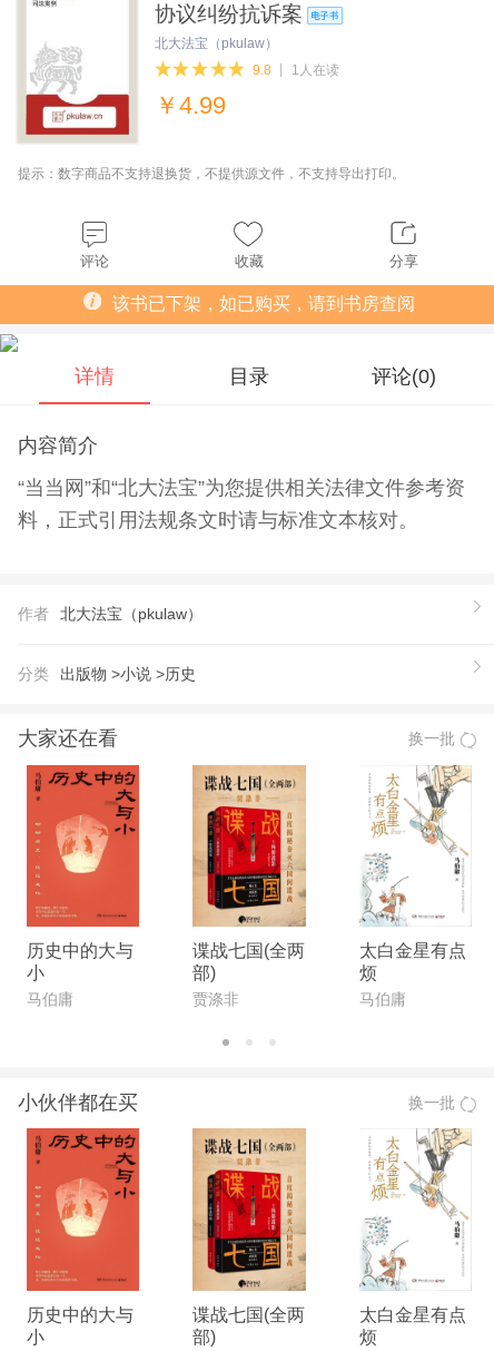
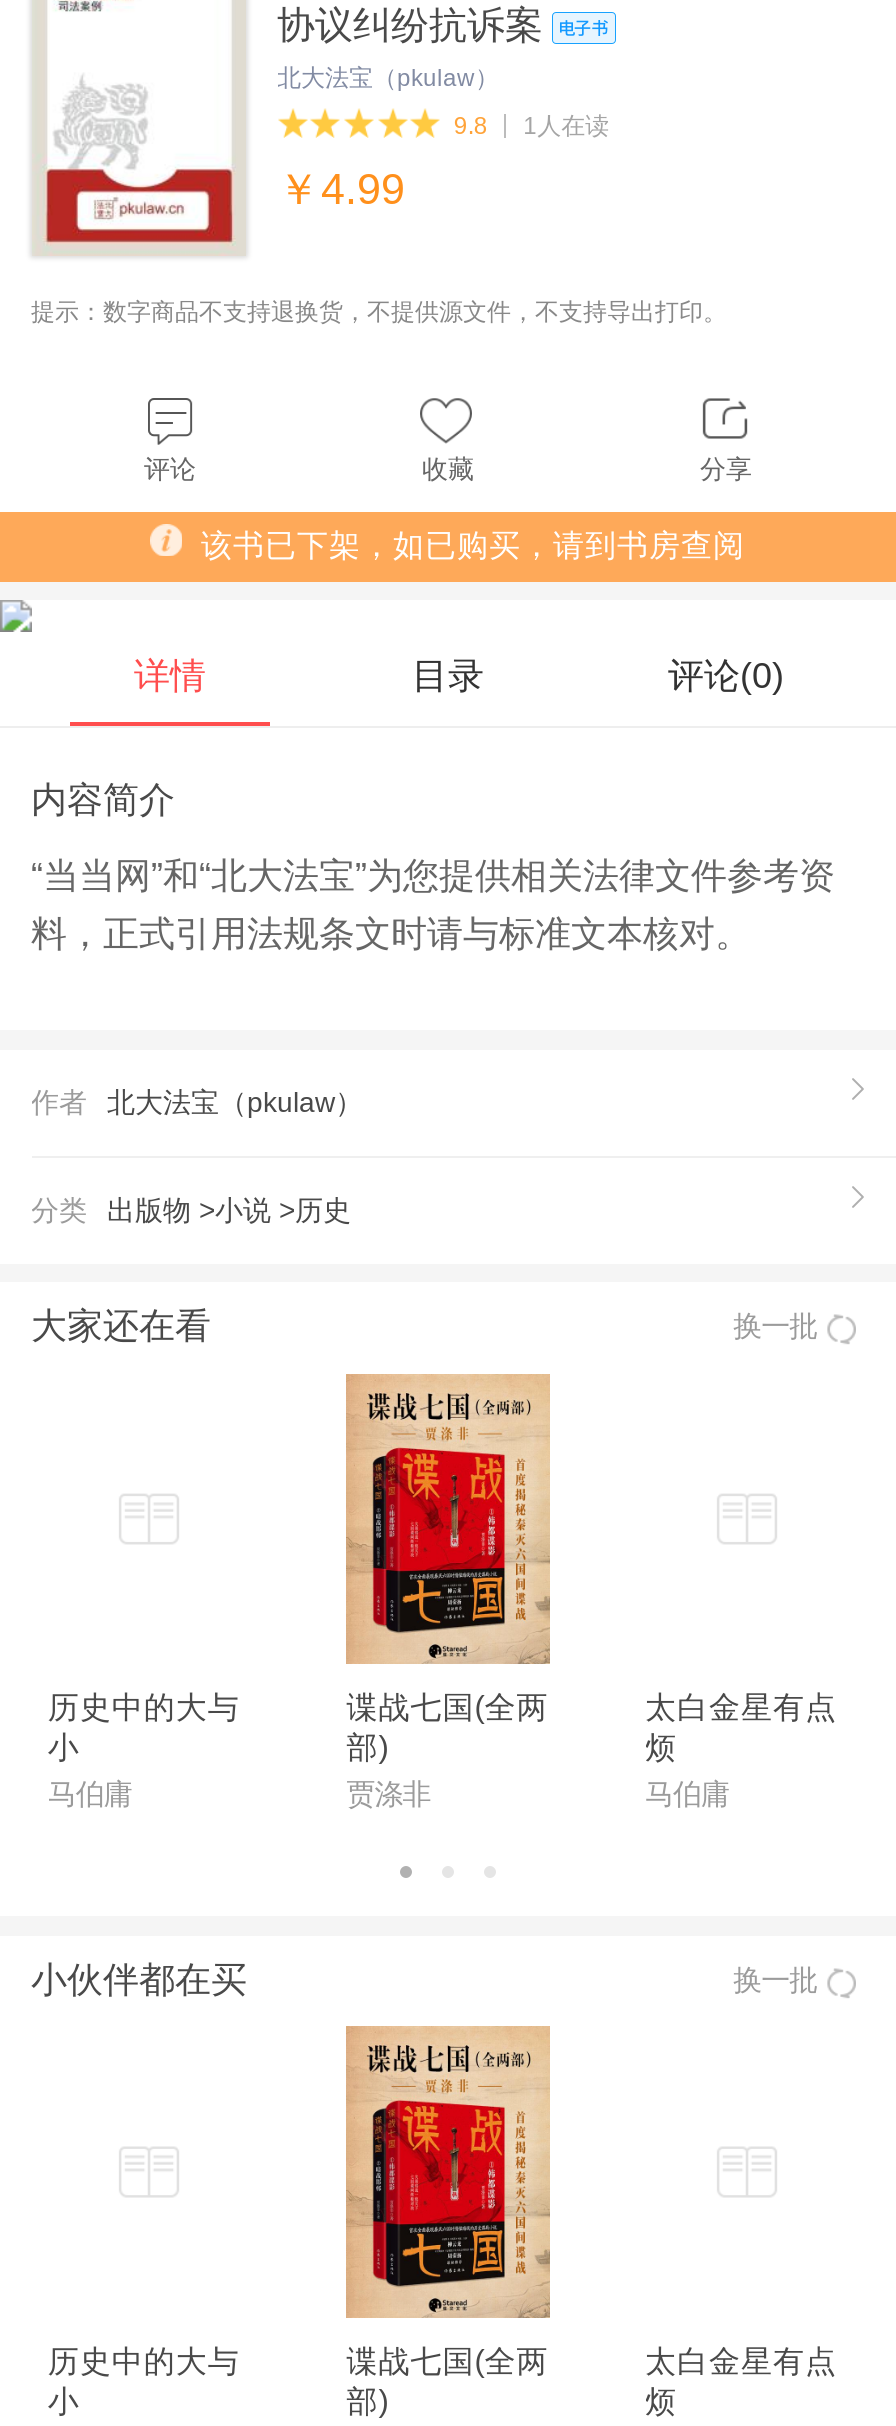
[26,764,140,928] [image] -> none
[359,764,472,927] [image] -> none
[26,1127,140,1292] [image] -> none
[359,1127,472,1291] [image] -> none

